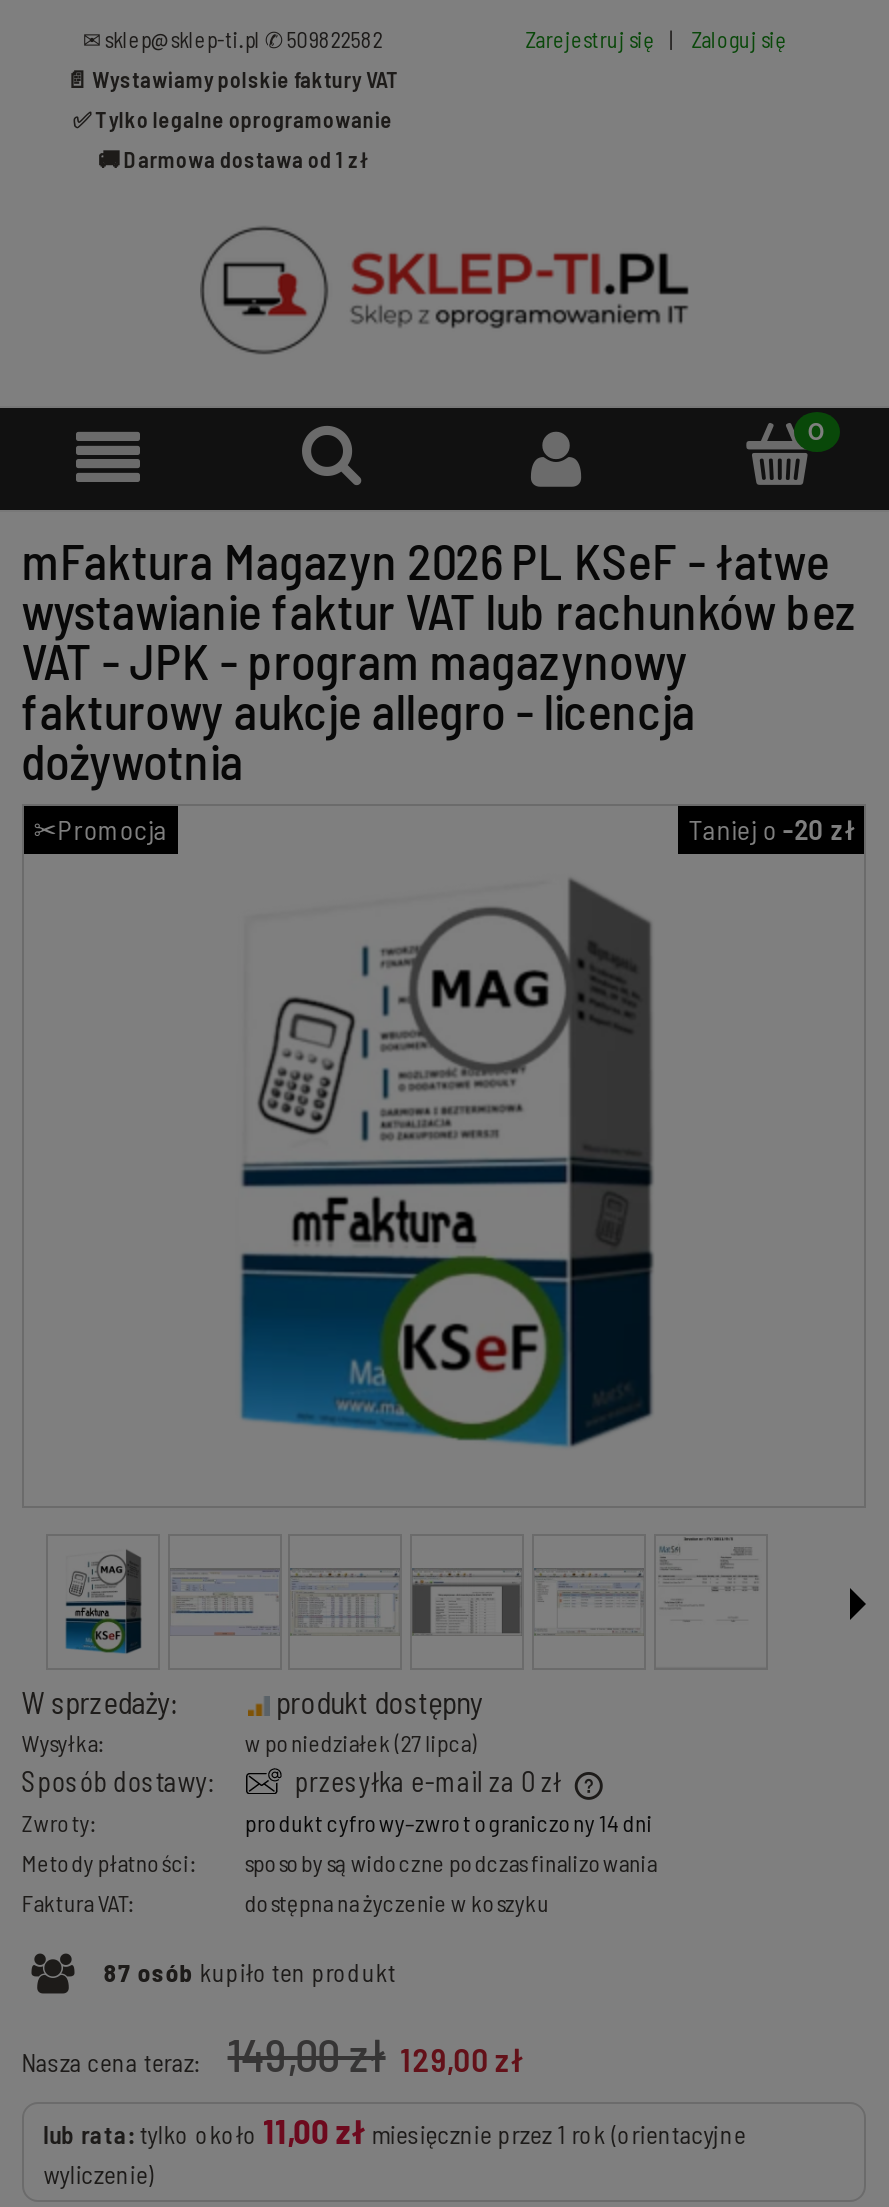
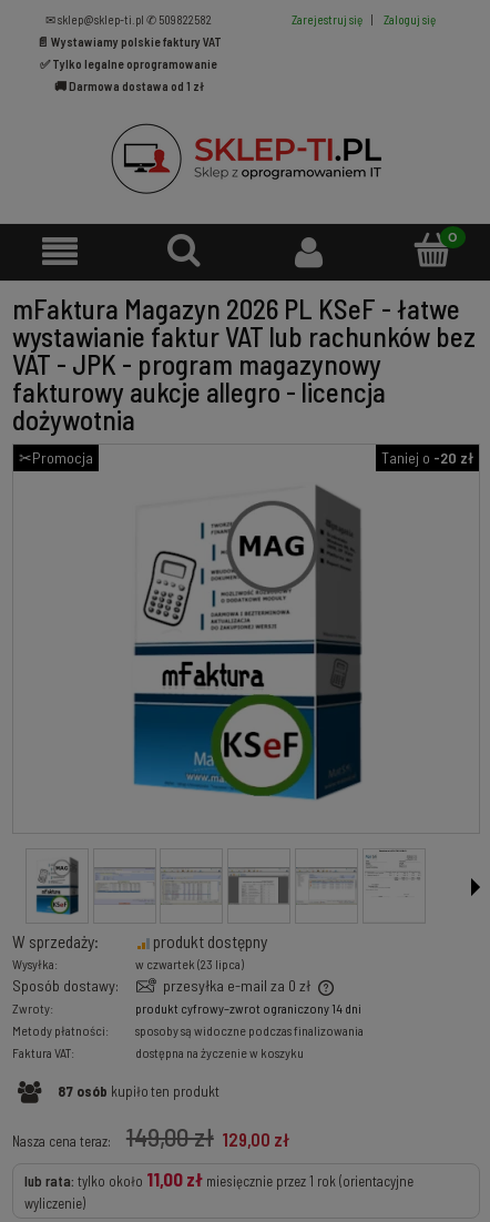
[245,1728,477,1756] w poniedziałek (27 lipca) -> [136,956,244,972] w czwartek (23 lipca)

